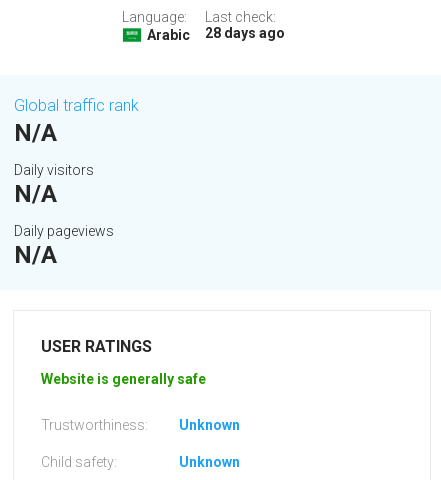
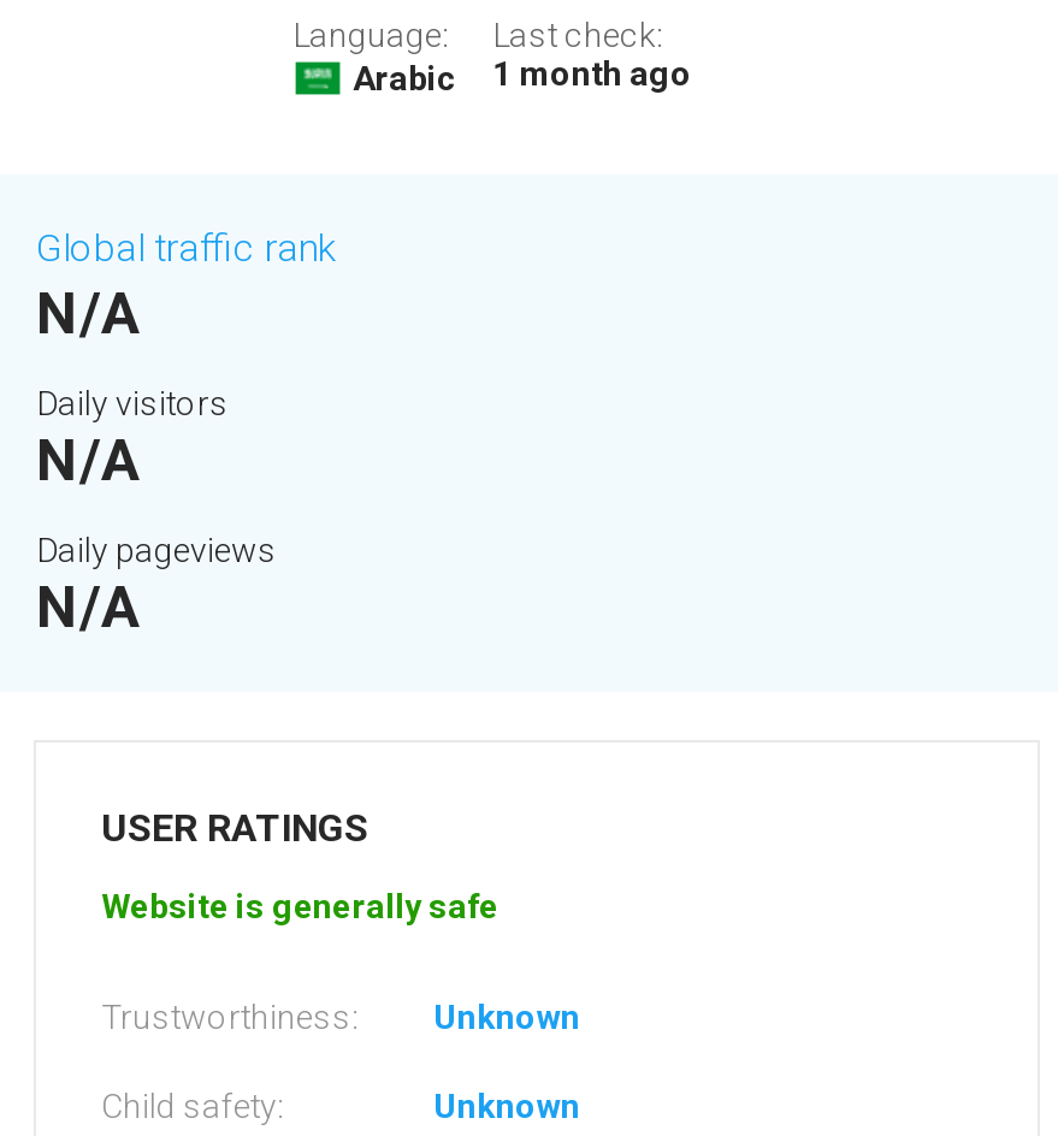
[147,25,285,43] Arabic 28 days ago -> [353,54,692,98] Arabic 1 month ago

